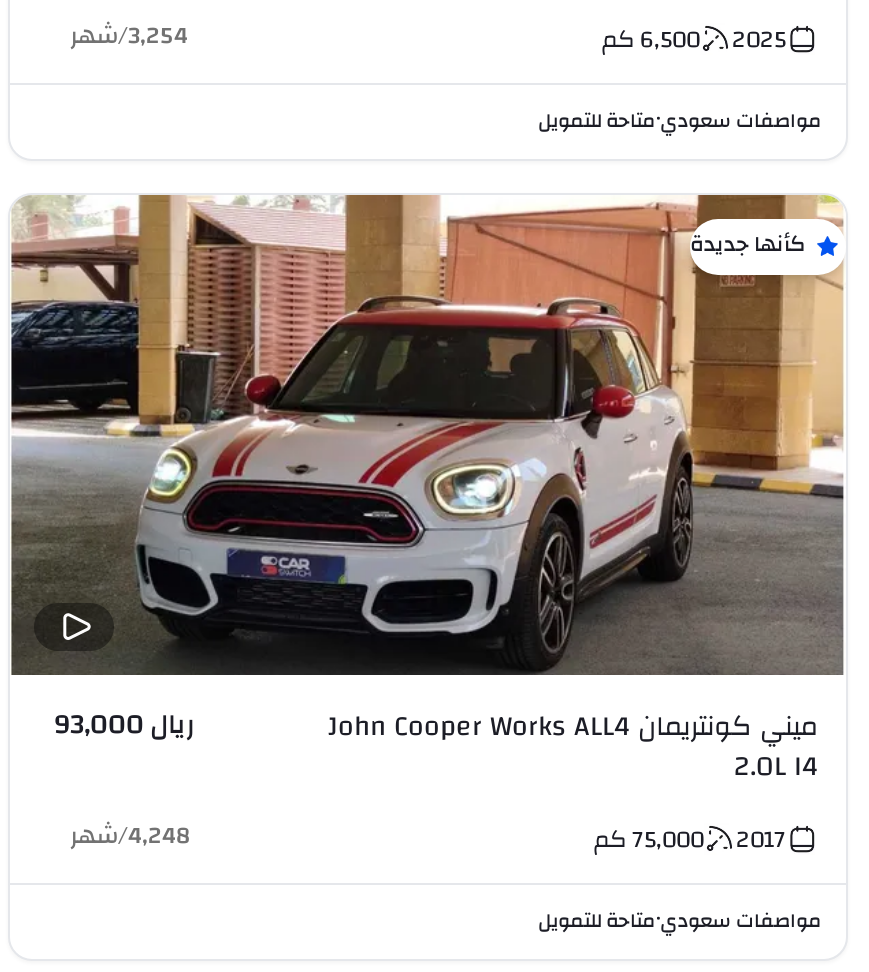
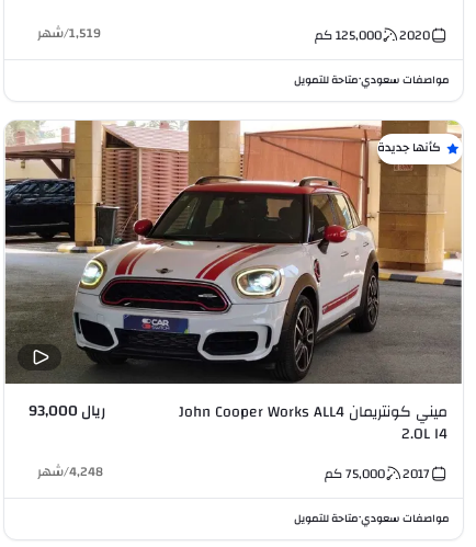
[130,12,788,60] 2025 | 6,500 كم | 3,254 -> [70,20,431,47] 2020 | 125,000 كم | 1,519

